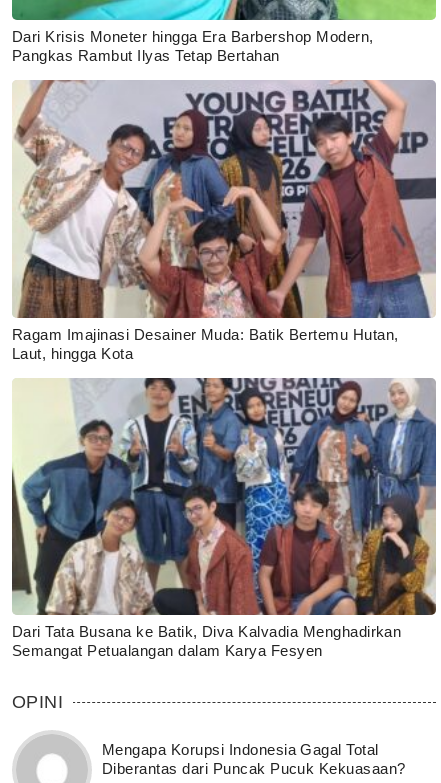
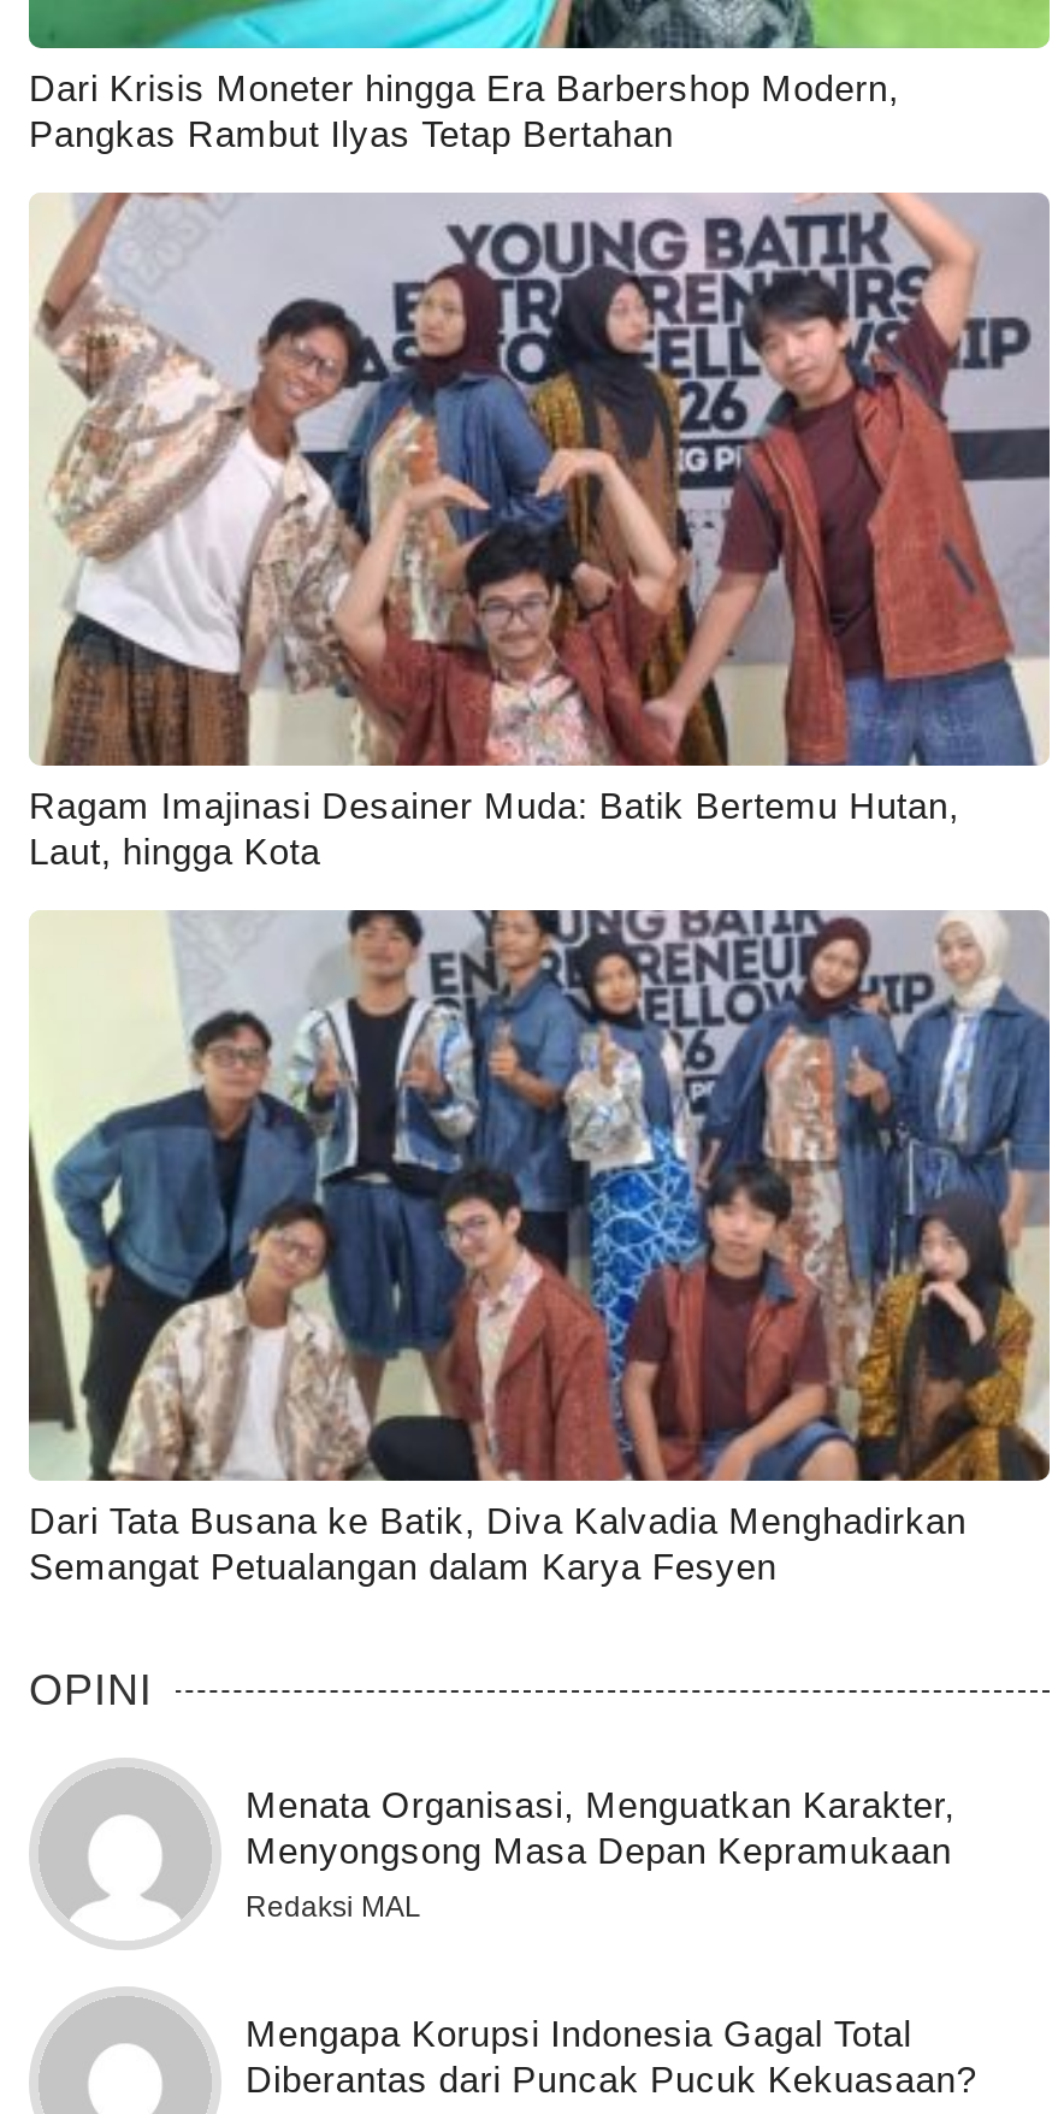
none -> [246,1784,955,1923] Menata Organisasi, Menguatkan Karakter, | Menyongsong Masa Depan Kepramukaan | Redaksi MAL

